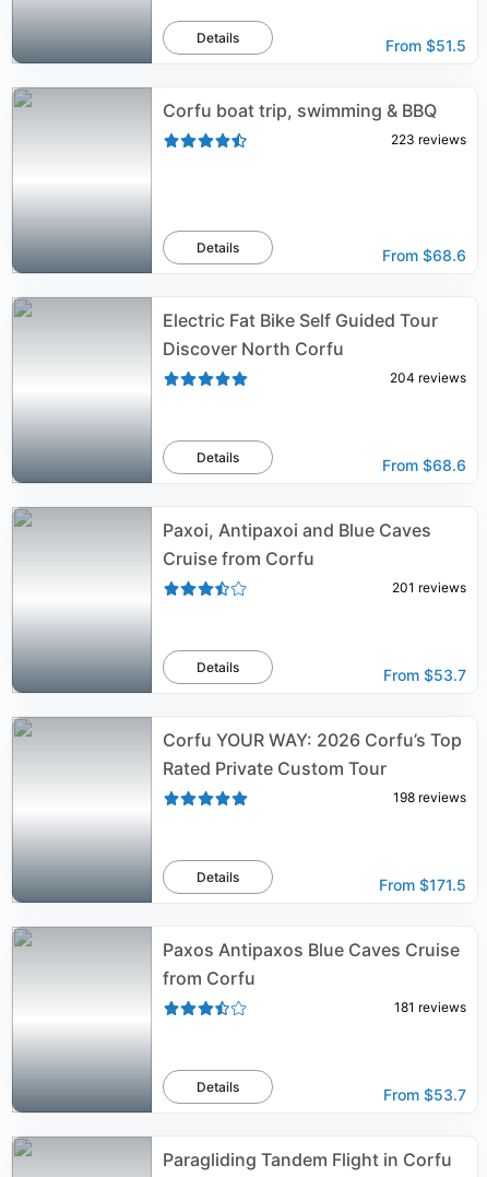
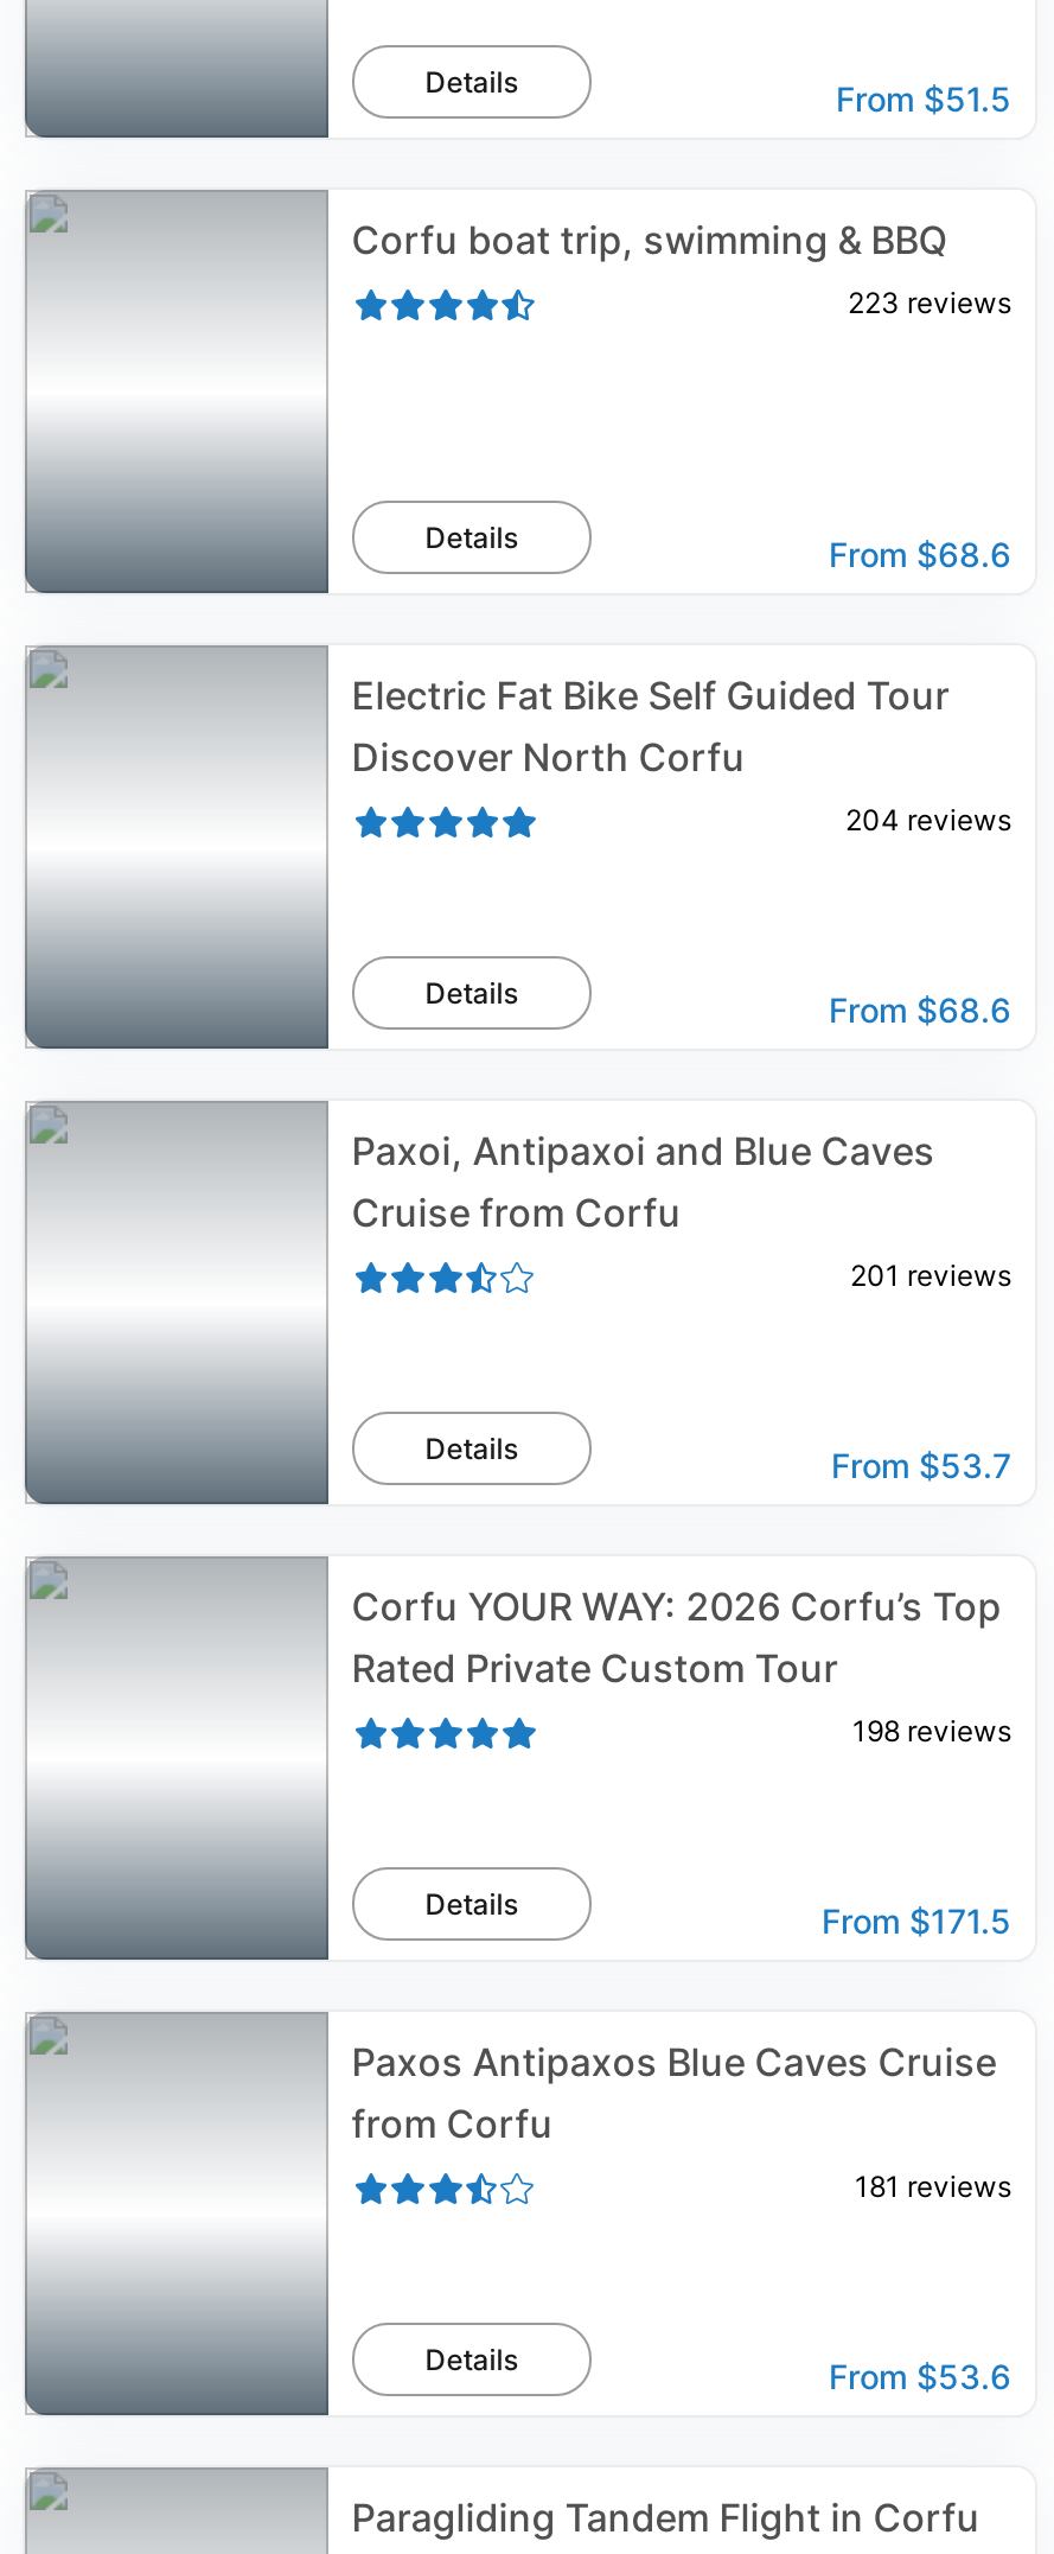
[383,1085,466,1104] From $53.7 -> [829,2356,1011,2396] From $53.6

